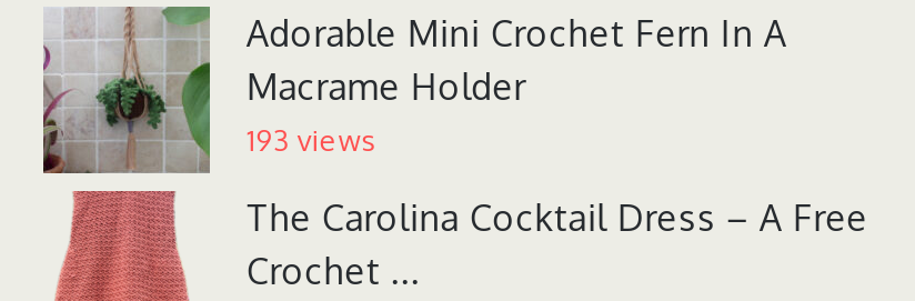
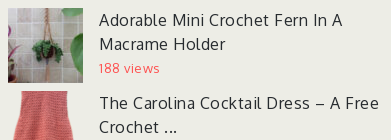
[246,122,376,158] 193 views -> [99,60,160,76] 188 views

